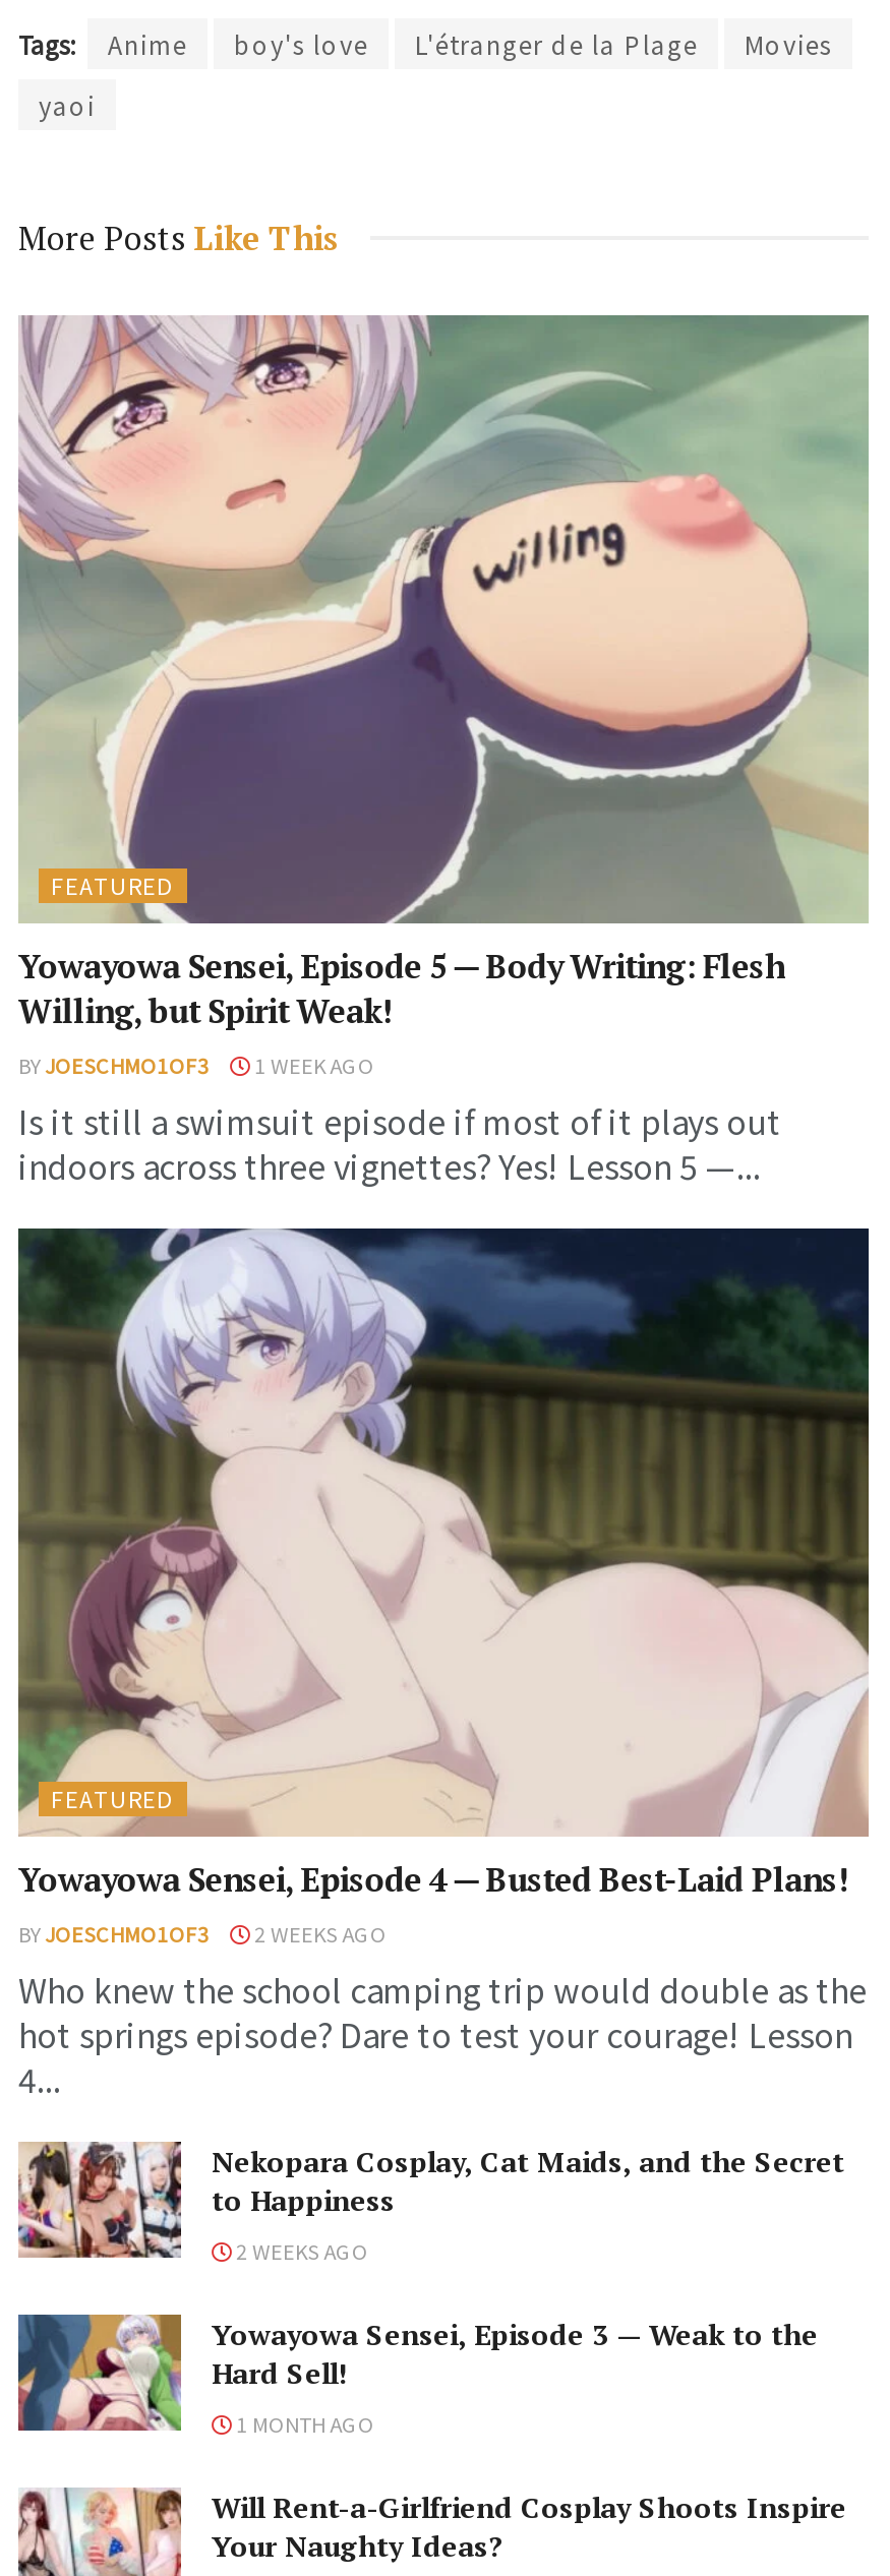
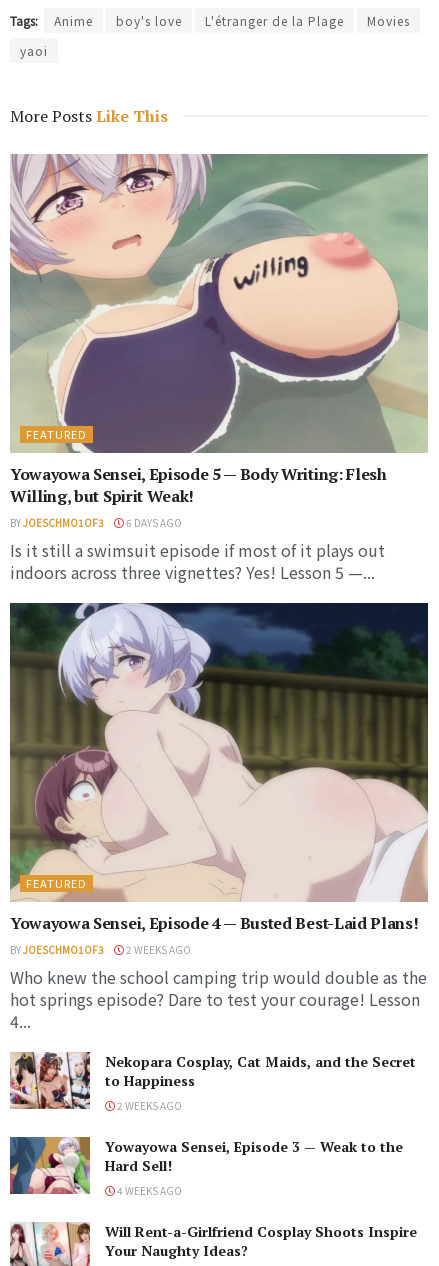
[18,1049,374,1079] BY JOESCHMO1OF3 1 WEEK AGO -> [10,515,182,530] BY JOESCHMO1OF3 6 DAYS AGO
[232,2407,374,2438] 1 MONTH AGO -> [115,1183,182,1198] 4 WEEKS AGO

